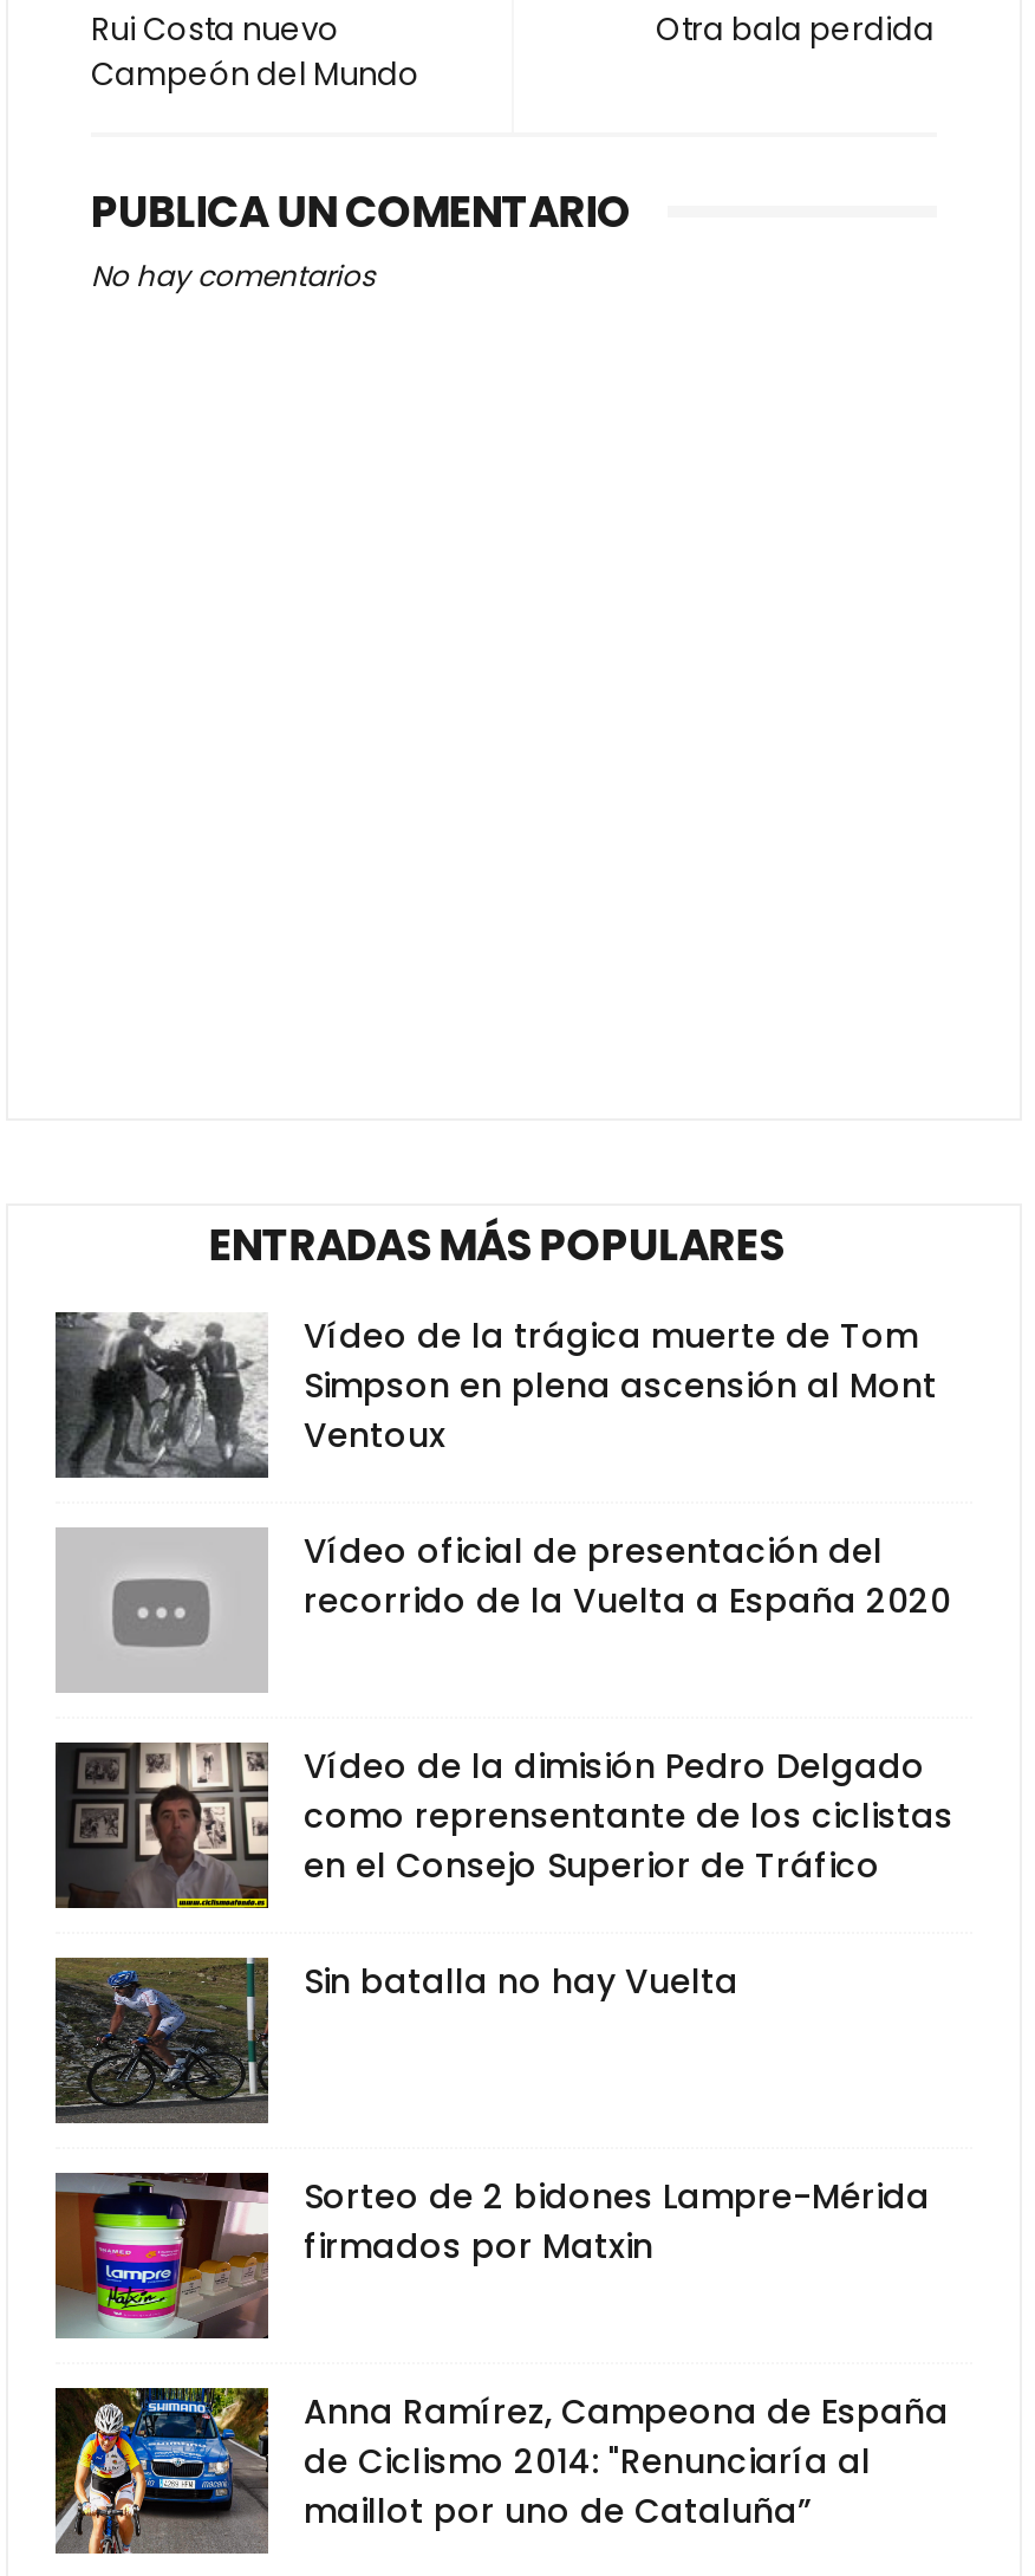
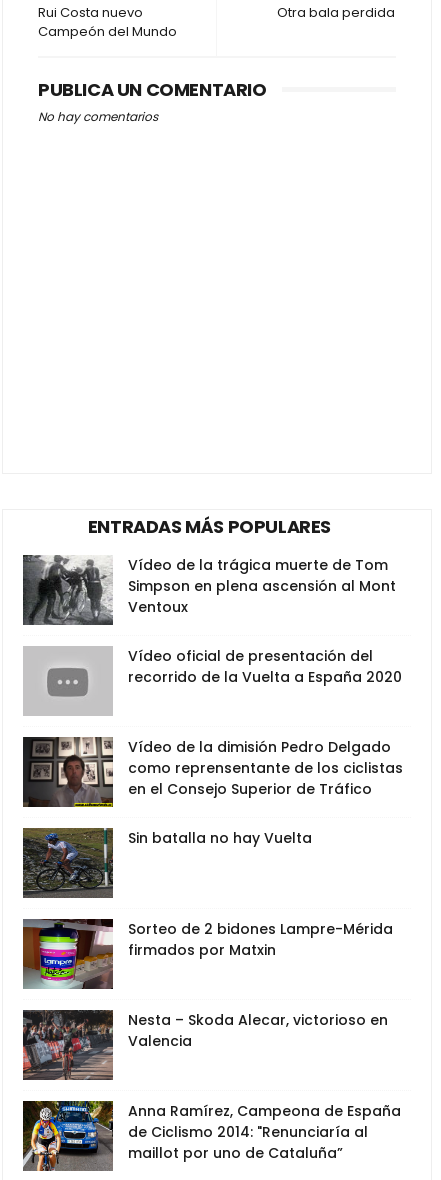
none -> [22,1010,388,1080] [image] | Nesta – Skoda Alecar, victorioso en | Valencia

